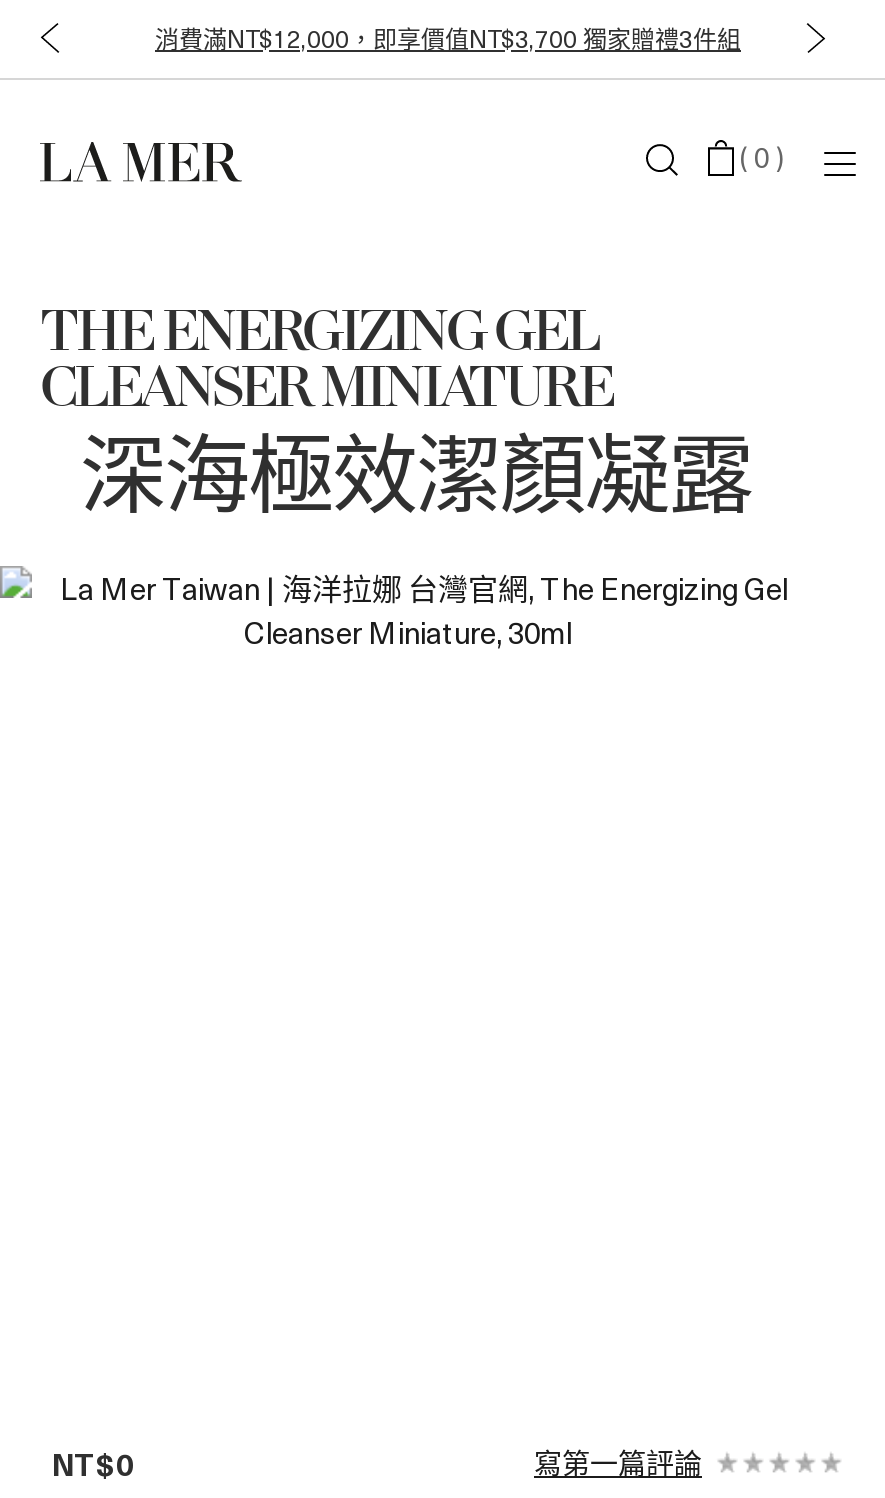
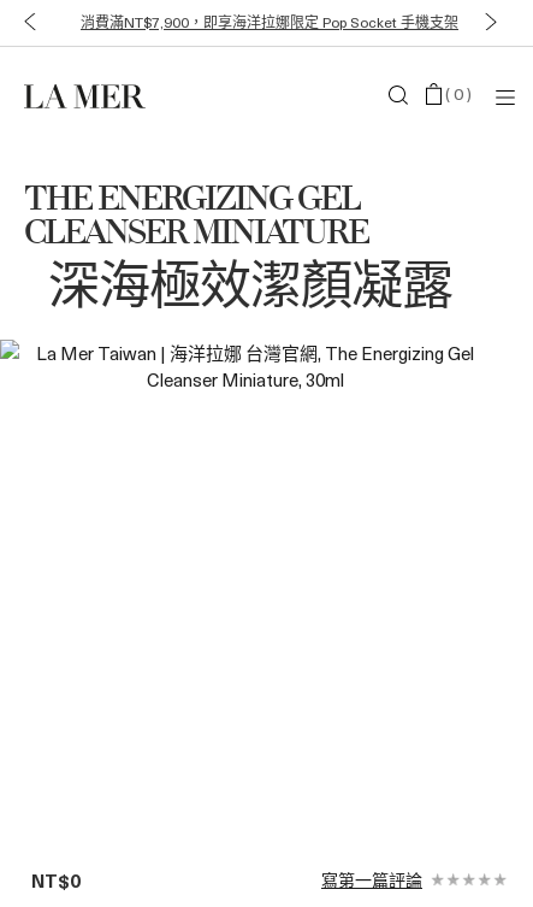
[155,20,741,56] 消費滿NT$12,000，即享價值NT$3,700 獨家贈禮3件組 -> [81,11,458,33] 消費滿NT$7,900，即享海洋拉娜限定 Pop Socket 手機支架

